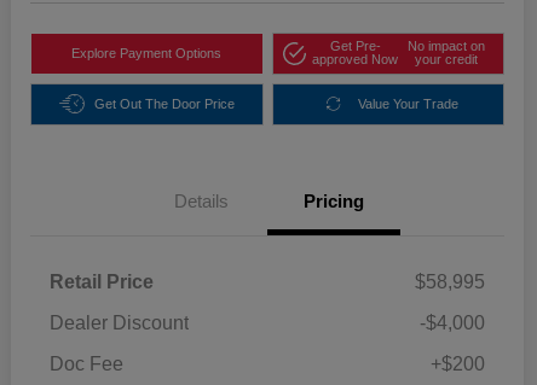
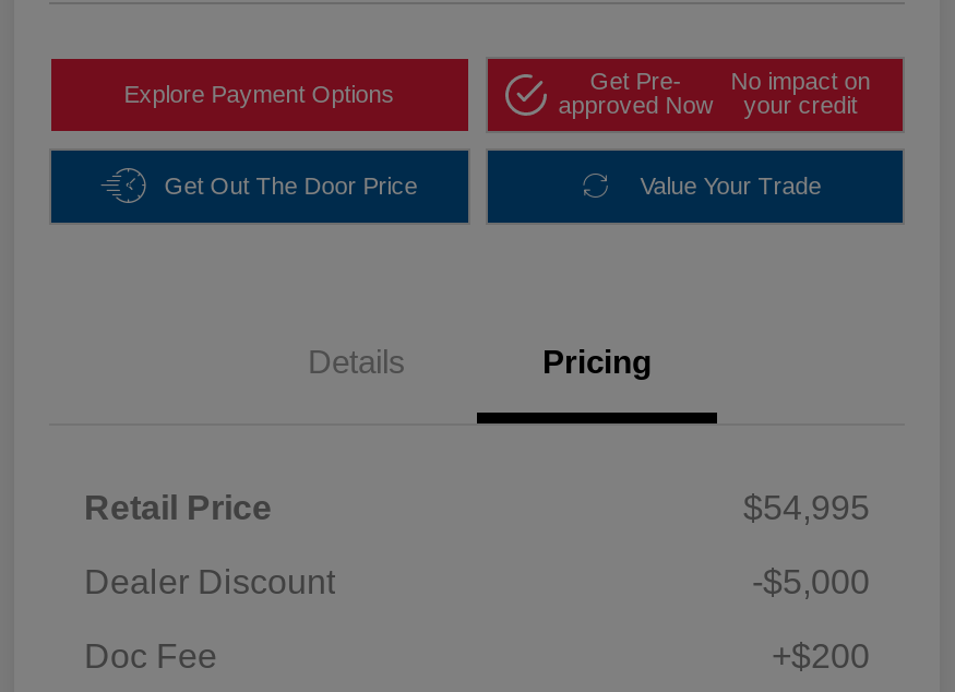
[415,271,485,292] $58,995 -> [743,489,870,526] $54,995
[420,312,485,333] -$4,000 -> [752,563,870,600] -$5,000

